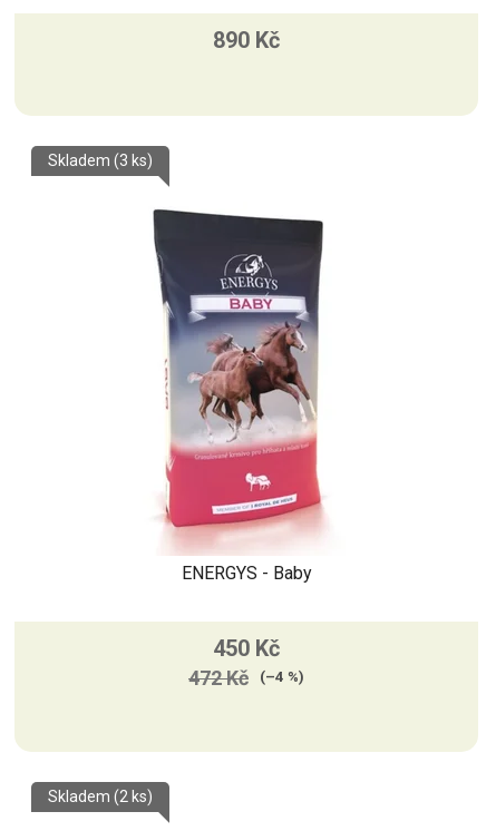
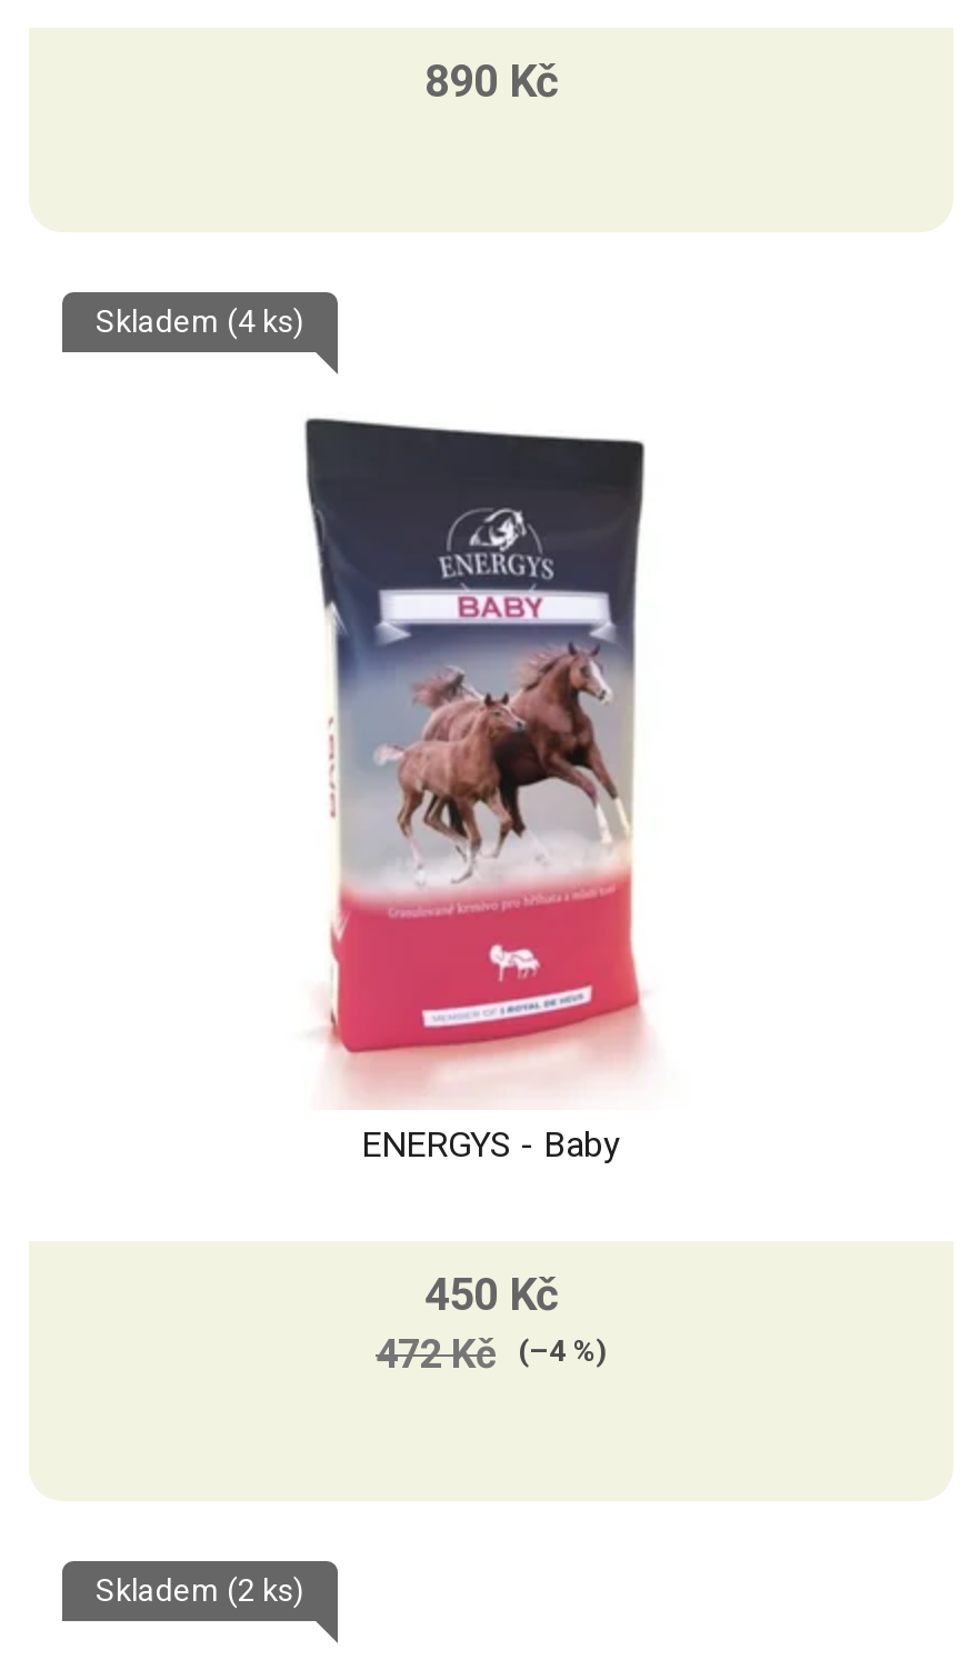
[48,151,153,169] Skladem (3 ks) -> [96,303,304,338] Skladem (4 ks)

